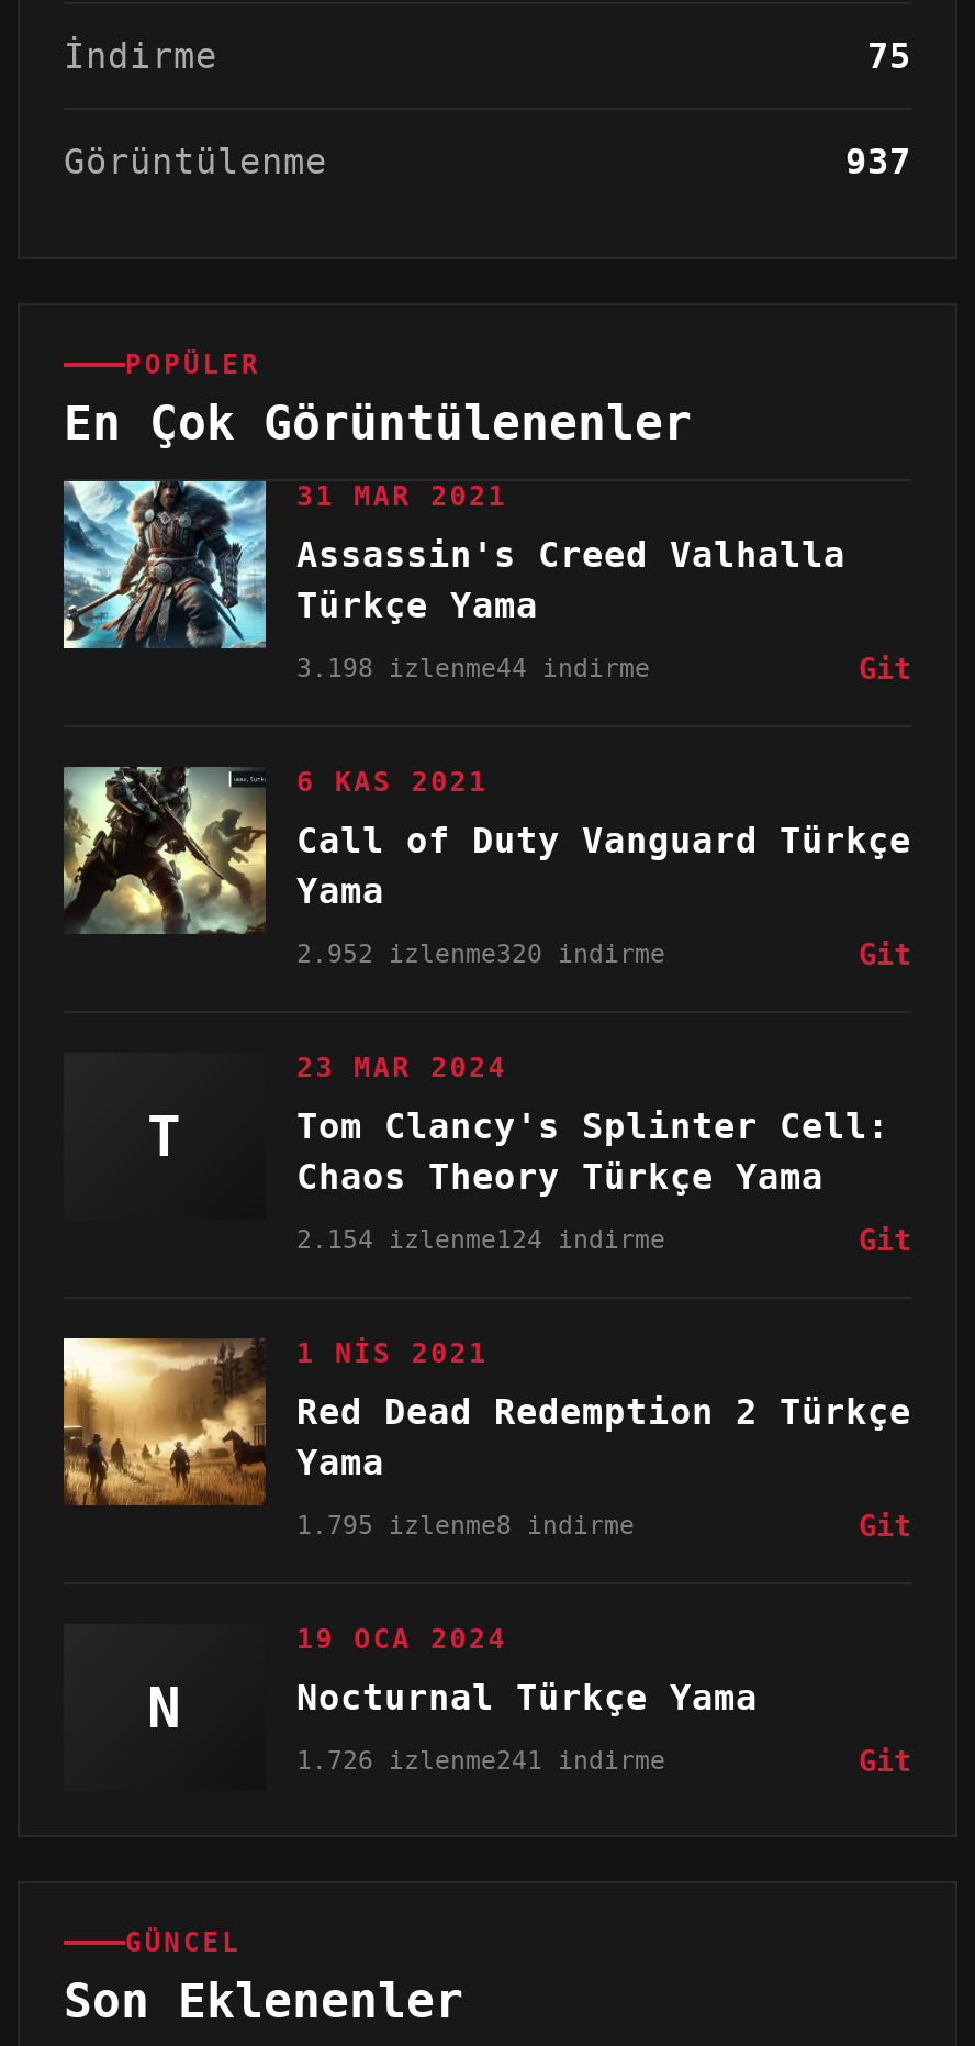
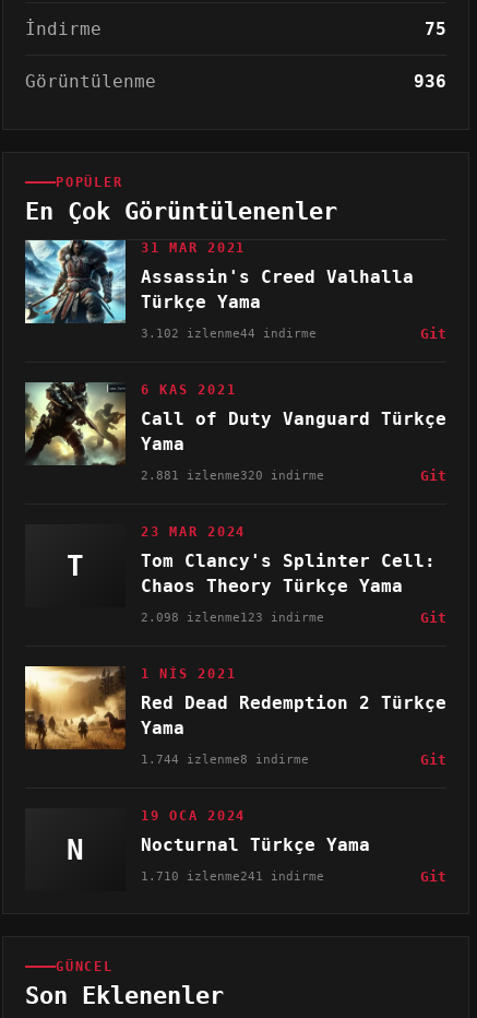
[845,141,911,182] 937 -> [414,71,446,92] 936
[296,653,650,683] 3.198 izlenme44 indirme -> [141,325,317,341] 3.102 izlenme44 indirme
[296,938,665,969] 2.952 izlenme320 indirme -> [141,467,324,483] 2.881 izlenme320 indirme
[296,1224,665,1255] 2.154 izlenme124 indirme -> [141,609,324,625] 2.098 izlenme123 indirme
[296,1510,635,1541] 1.795 izlenme8 indirme -> [141,751,309,767] 1.744 izlenme8 indirme
[296,1745,665,1776] 1.726 izlenme241 indirme -> [141,868,324,884] 1.710 izlenme241 indirme

